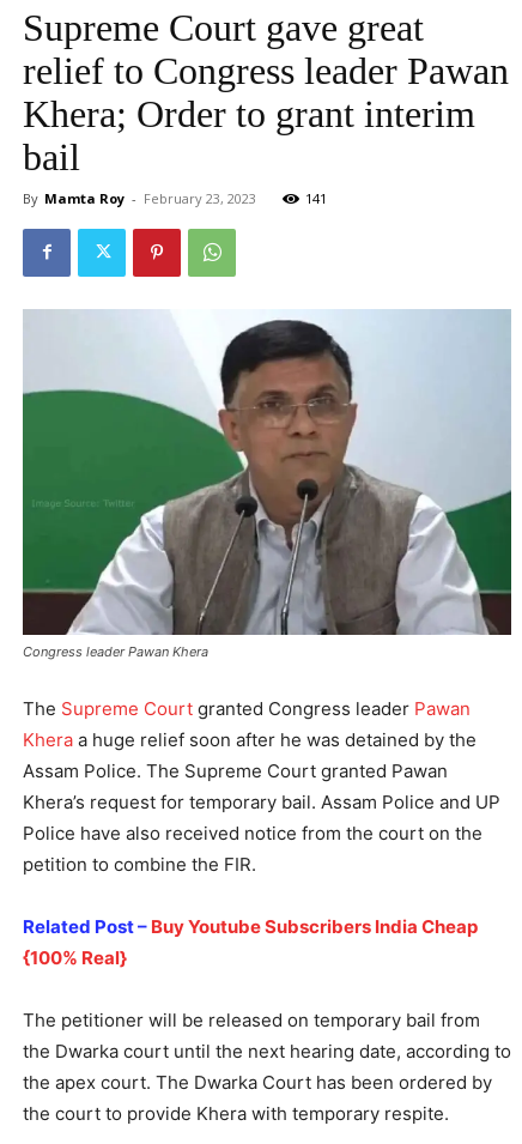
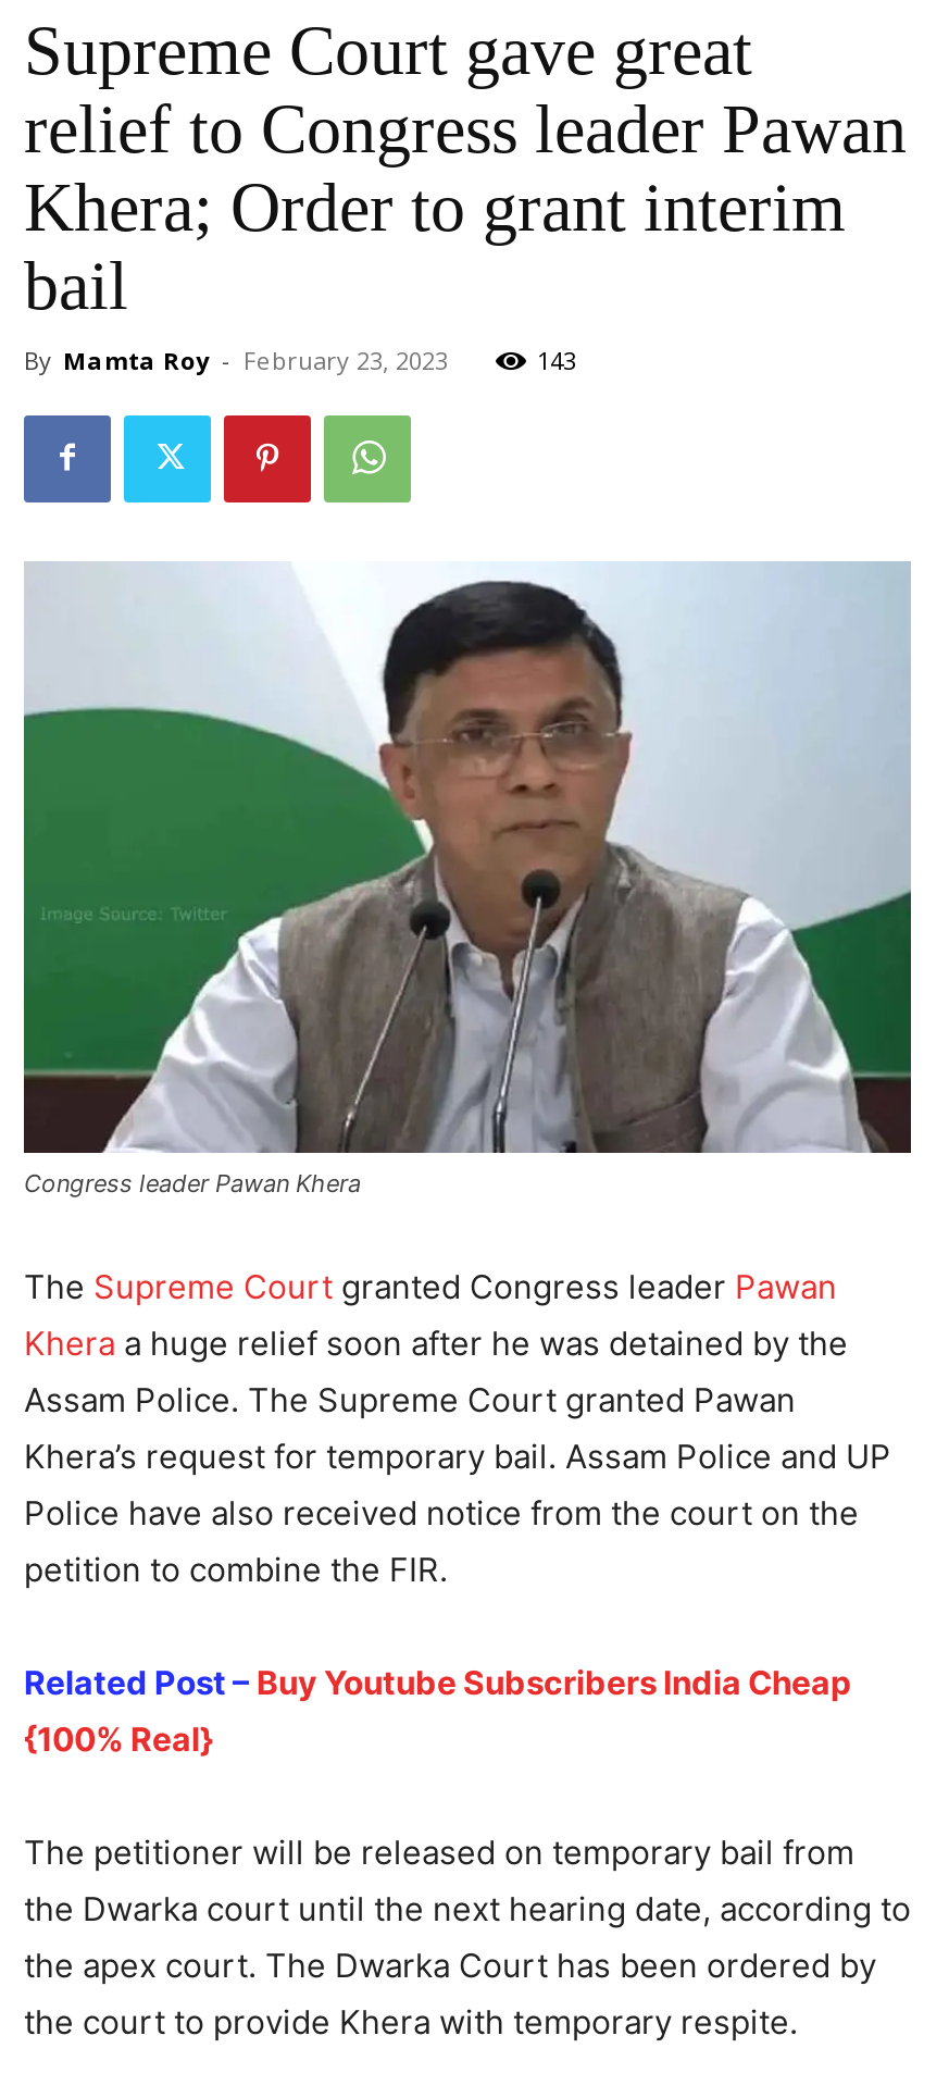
[305,189,327,207] 141 -> [537,343,576,376] 143

